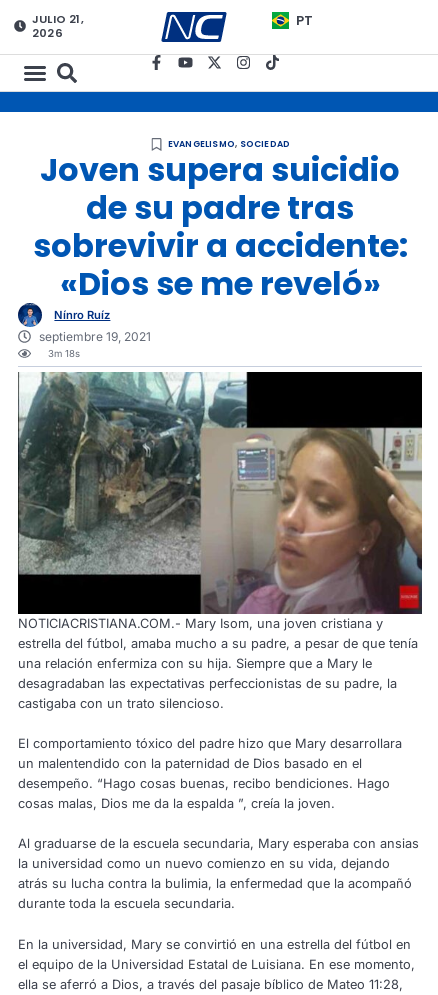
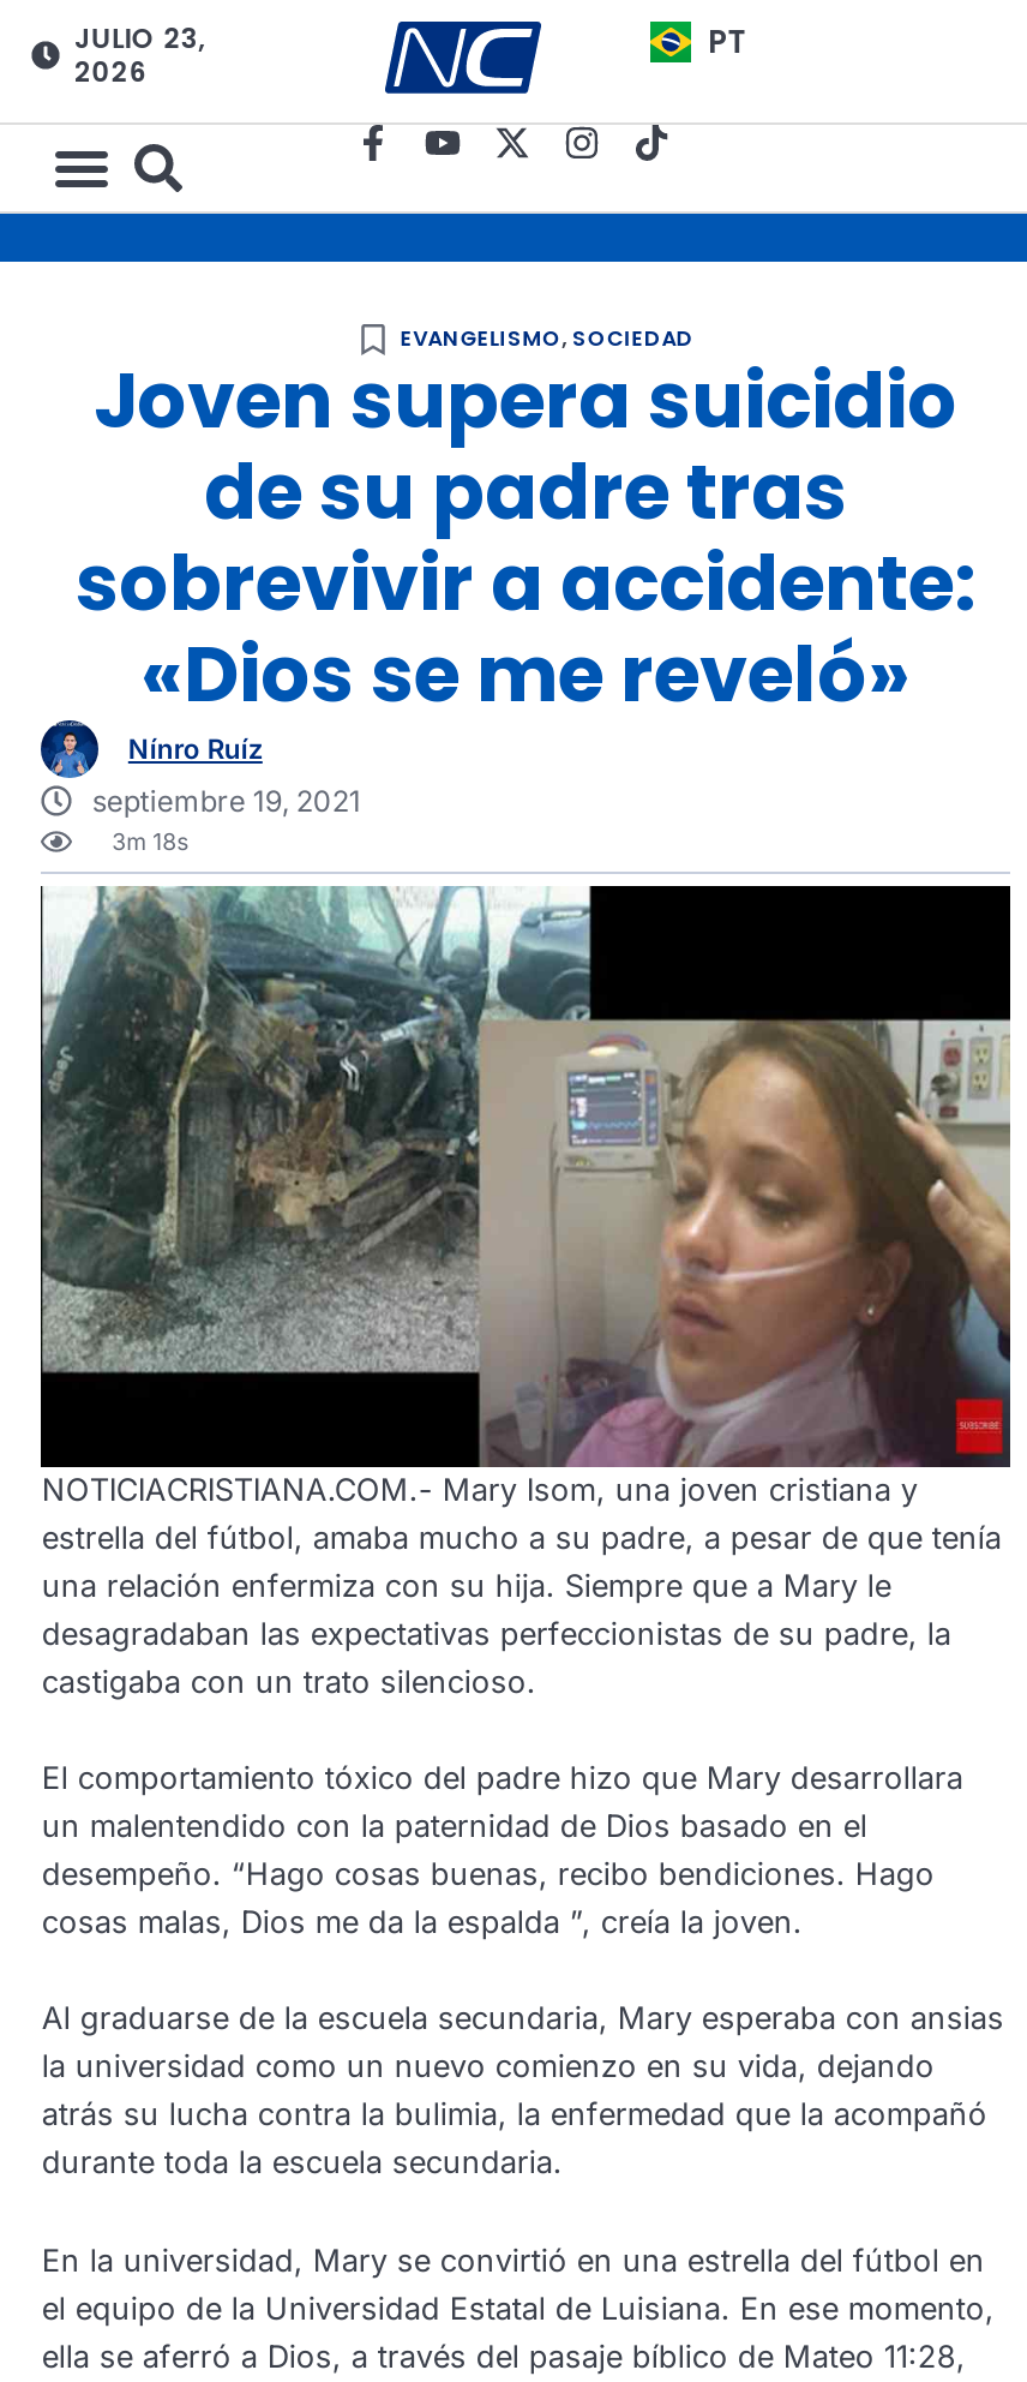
[32,11,84,27] JULIO 21, -> [74,19,206,58] JULIO 23,

